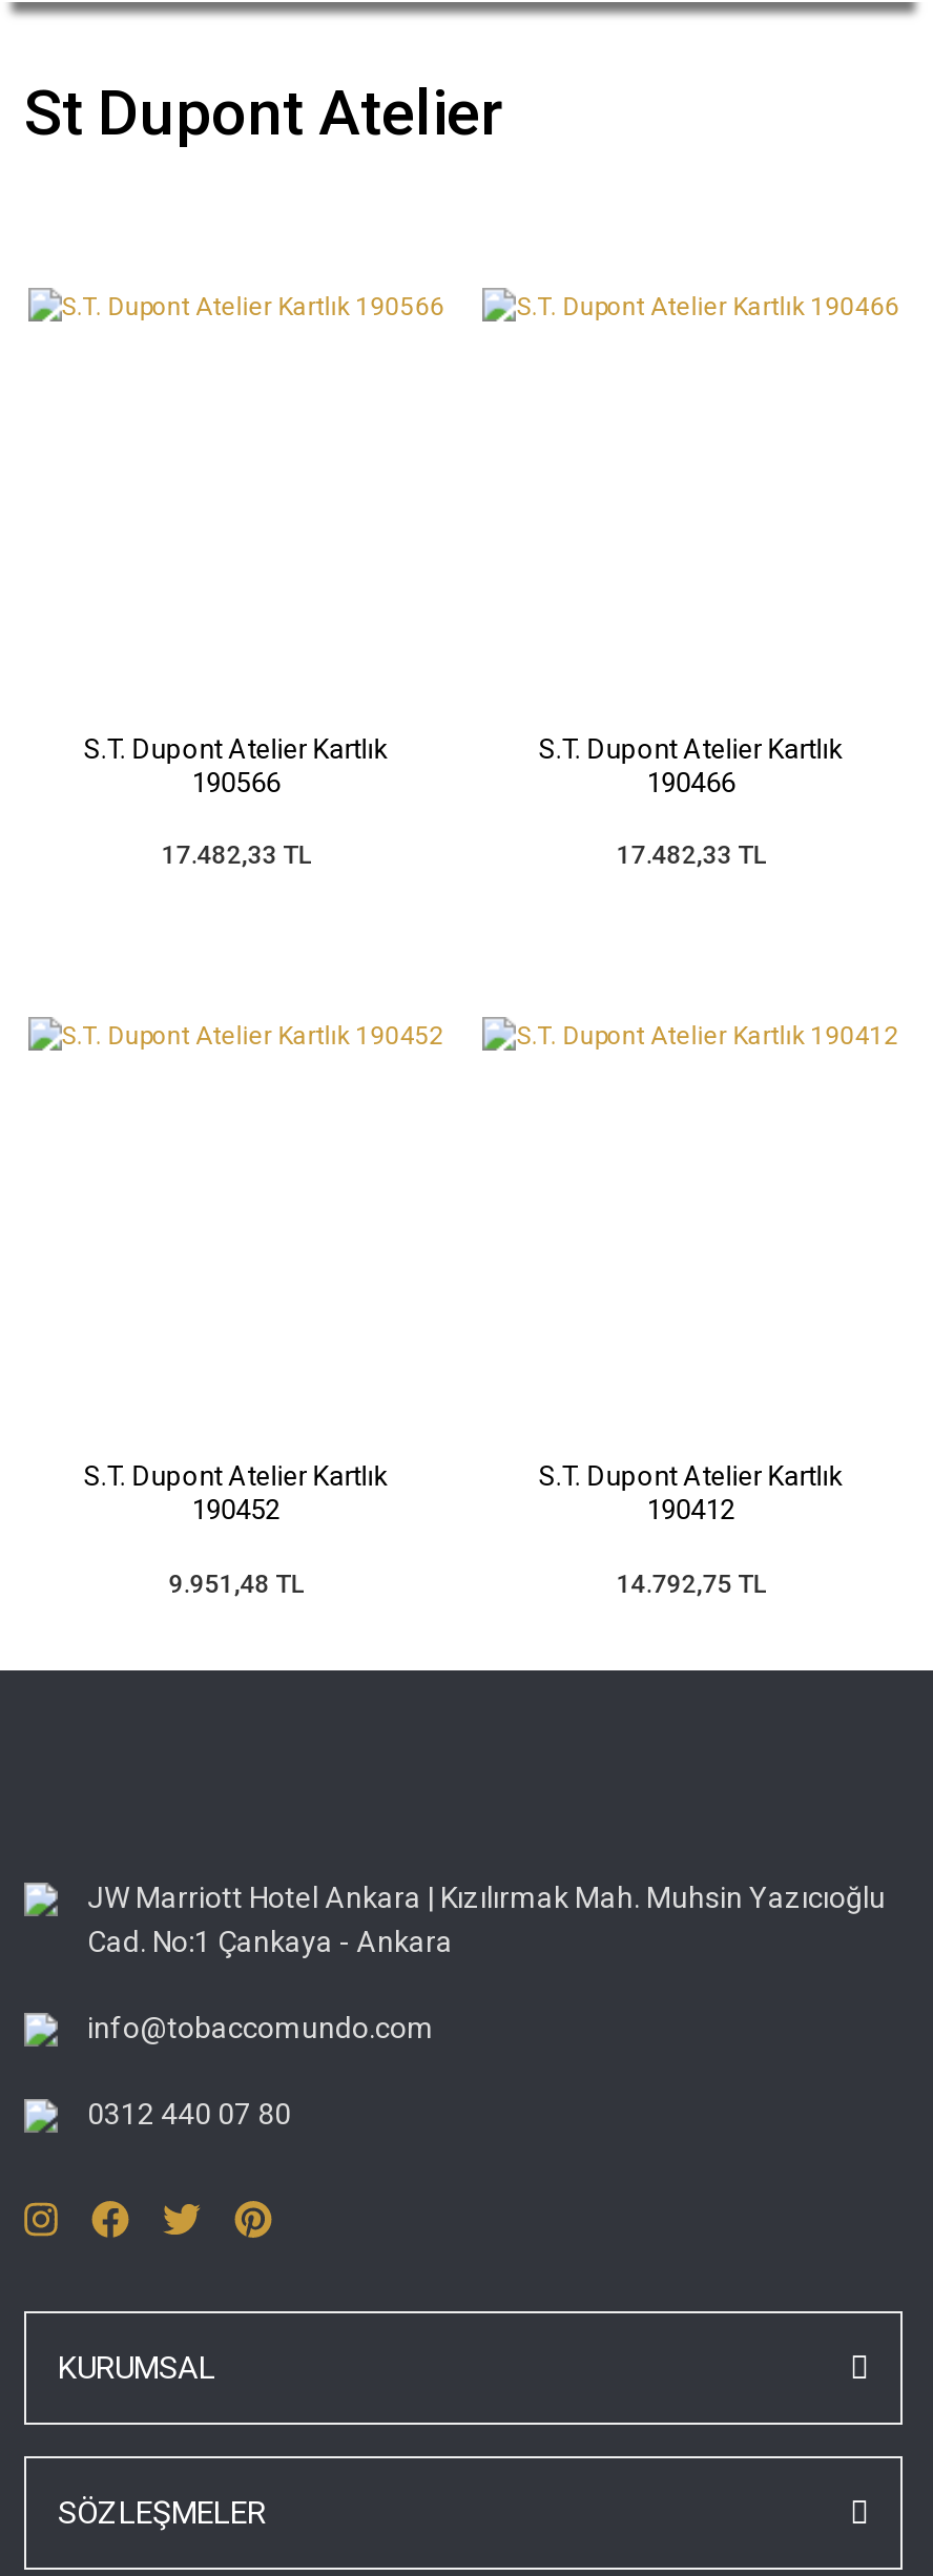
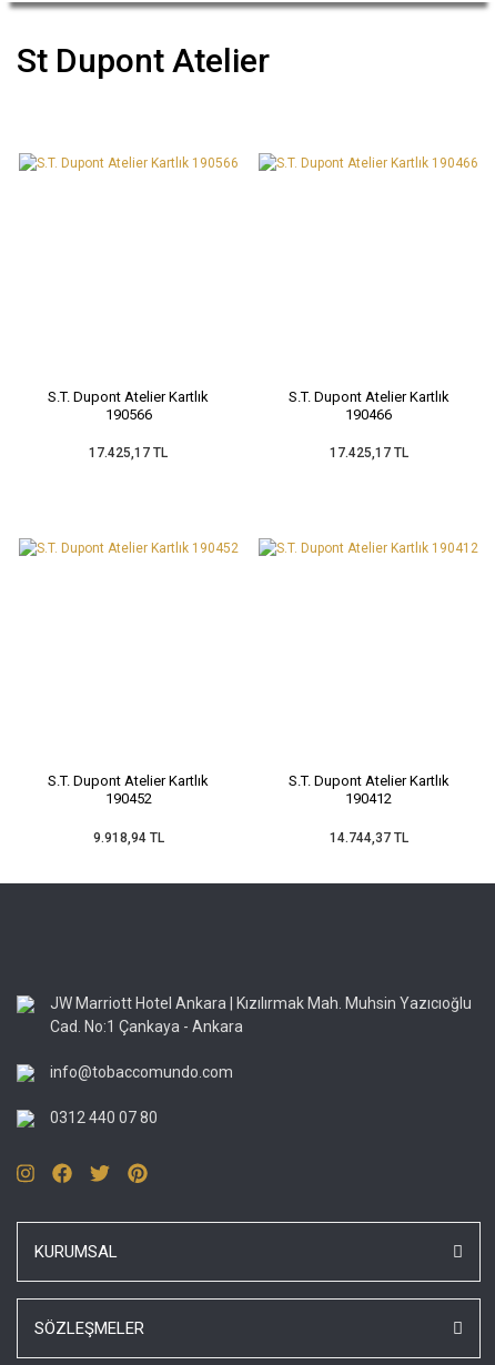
[161,840,310,870] 17.482,33 TL -> [89,445,168,461] 17.425,17 TL
[616,840,766,870] 17.482,33 TL -> [329,445,408,461] 17.425,17 TL
[169,1569,303,1598] 9.951,48 TL -> [93,830,164,845] 9.918,94 TL
[616,1569,766,1598] 14.792,75 TL -> [329,830,408,845] 14.744,37 TL

